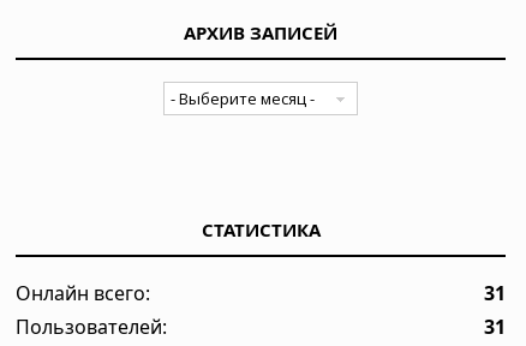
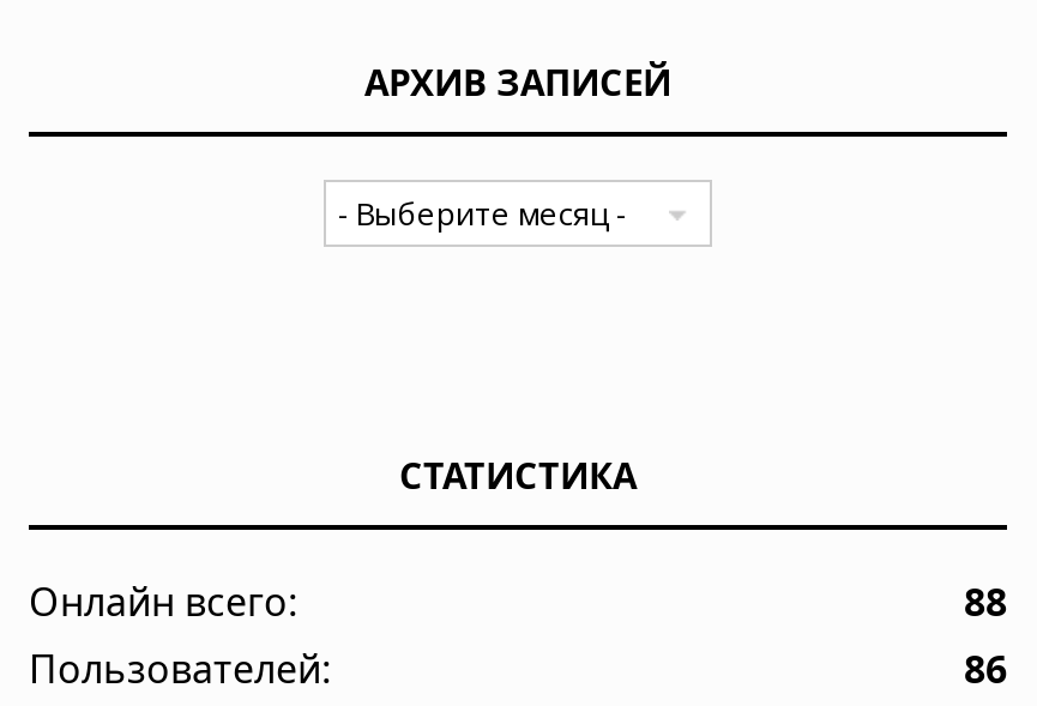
[484,280,506,306] 31 -> [964,576,1007,628] 88
[484,314,506,340] 31 -> [964,643,1007,695] 86

